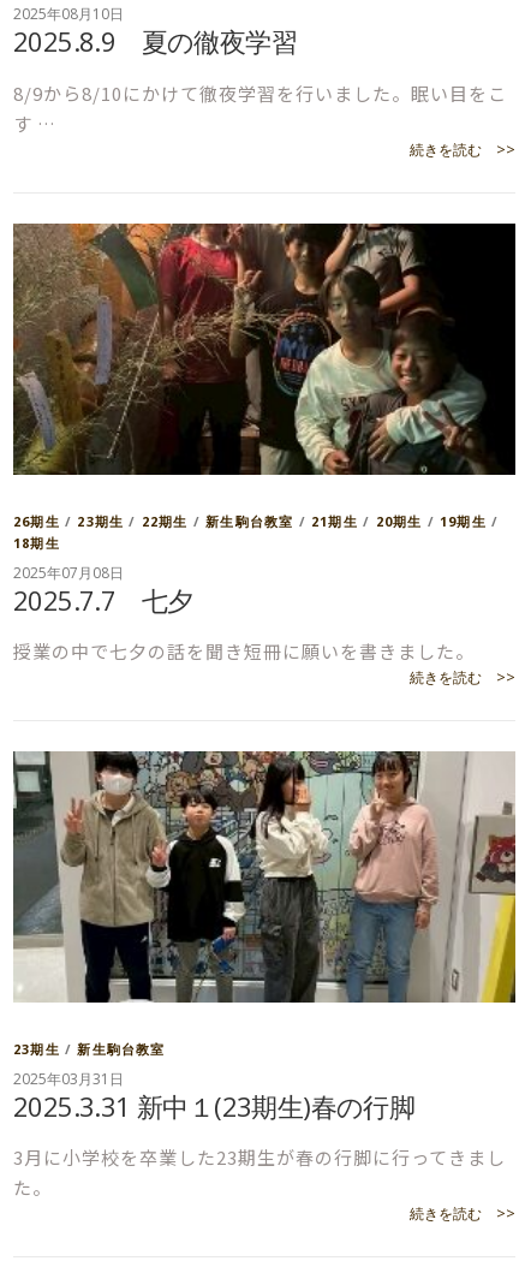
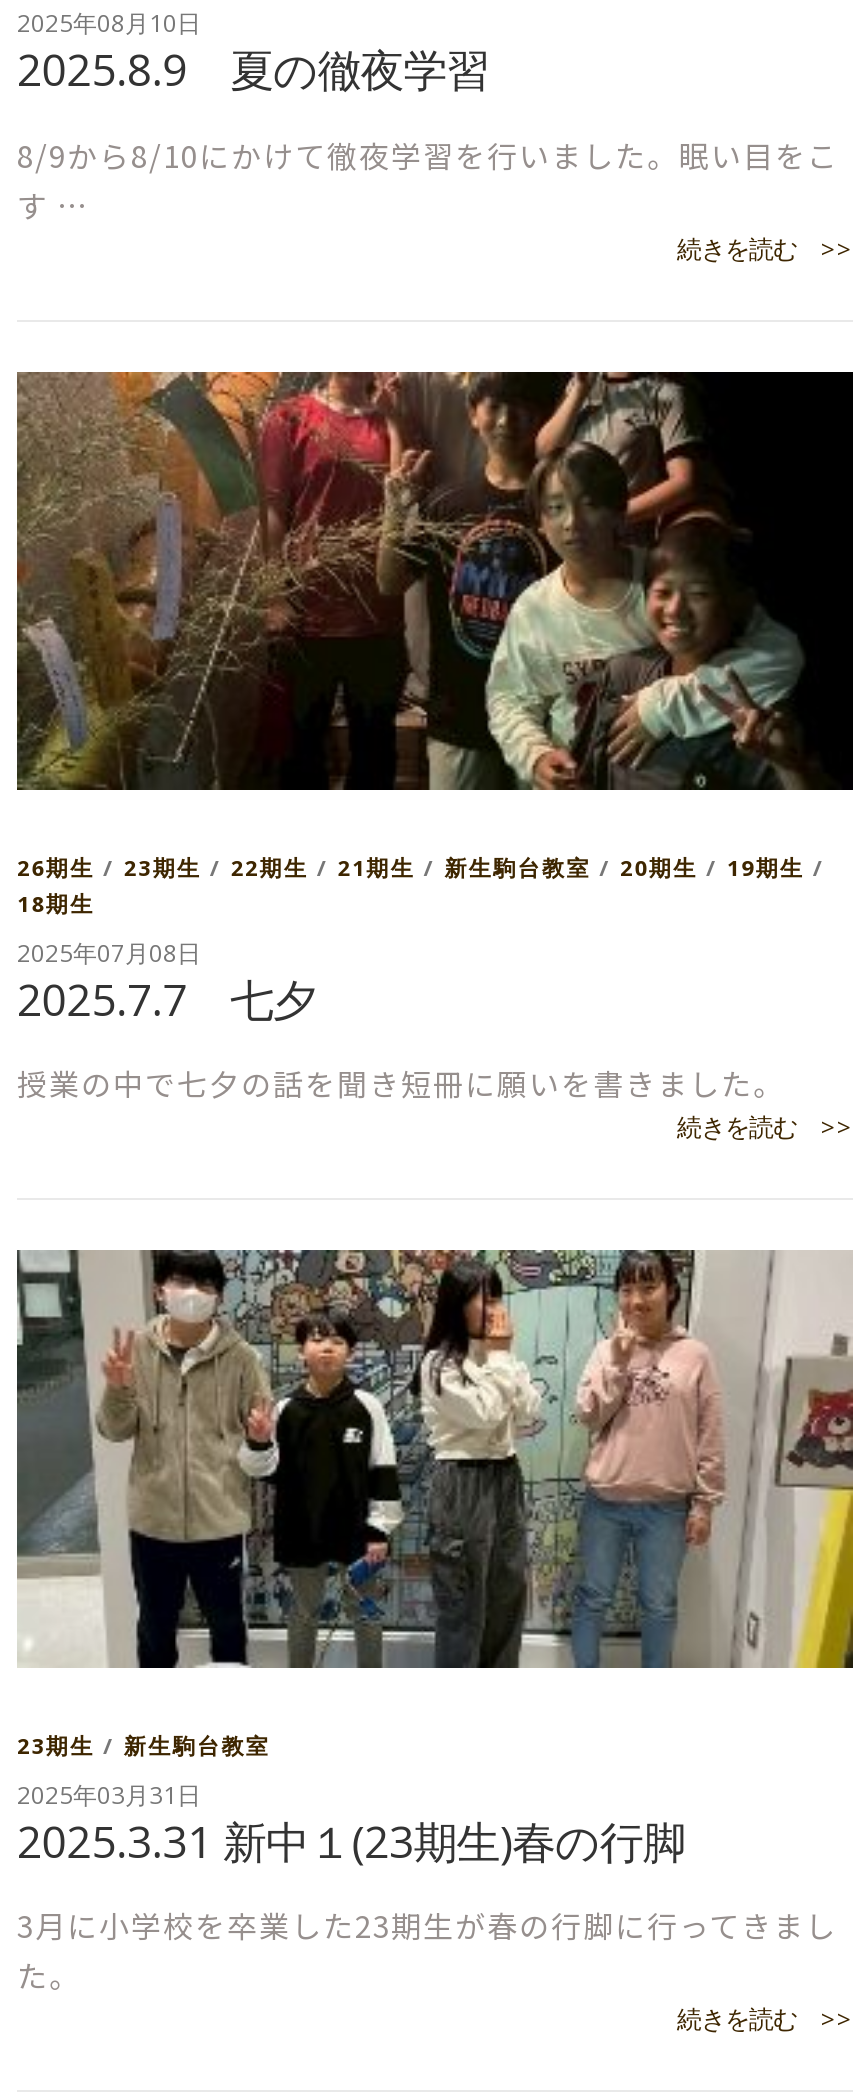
[13,511,499,530] 26期生/ 23期生/ 22期生/新生駒台教室/ 21期生/ 20期生/ 19期生/ -> [17,851,825,881] 26期生/ 23期生/ 22期生/ 21期生/新生駒台教室/ 20期生/ 19期生/

